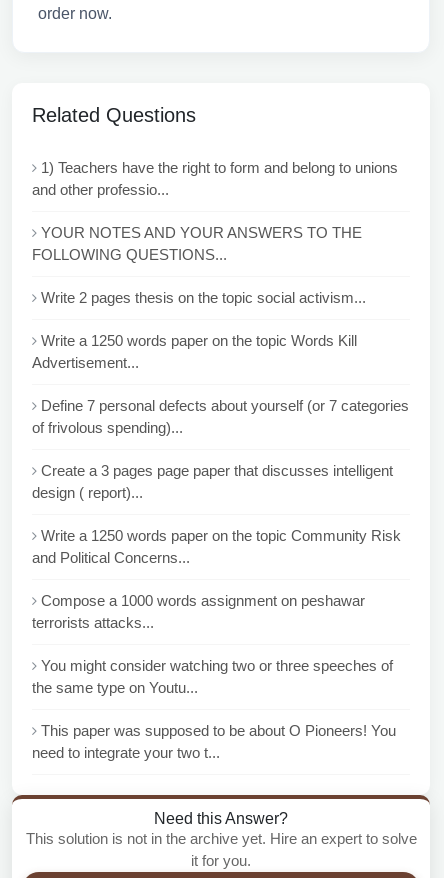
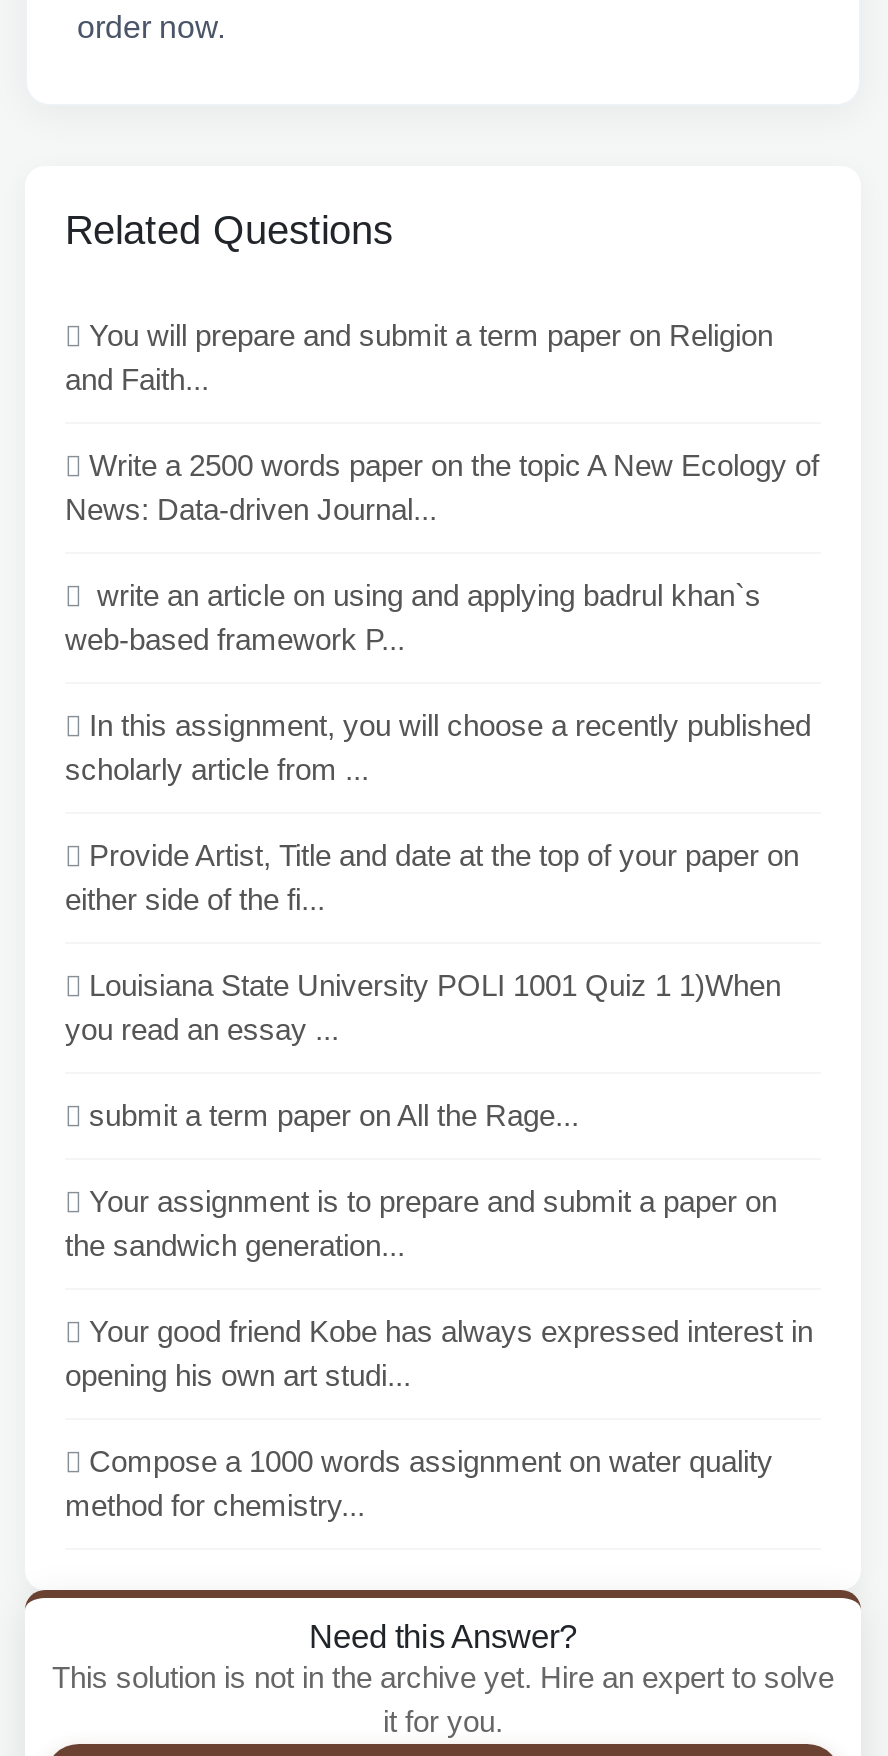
[32,159,398,198] 1) Teachers have the right to form and belong to unions | and other professio... -> [65,318,773,396] You will prepare and submit a term paper on Religion | and Faith...
[32,224,362,263] YOUR NOTES AND YOUR ANSWERS TO THE | FOLLOWING QUESTIONS... -> [65,448,819,526] Write a 2500 words paper on the topic A New Ecology of | News: Data-driven Journal...
[41,289,366,306] Write 2 pages thesis on the topic social activism... -> [65,578,761,656] write an article on using and applying badrul khan`s | web-based framework P...
[32,332,357,371] Write a 1250 words paper on the topic Words Kill | Advertisement... -> [65,708,811,786] In this assignment, you will choose a recently published | scholarly article from ...
[32,397,409,436] Define 7 personal defects about yourself (or 7 categories | of frivolous spending)... -> [65,838,799,916] Provide Artist, Title and date at the top of your paper on | either side of the fi...
[32,462,393,501] Create a 3 pages page paper that discusses intelligent | design ( report)... -> [65,968,781,1046] Louisiana State University POLI 1001 Quiz 1 1)When | you read an essay ...
[32,527,401,566] Write a 1250 words paper on the topic Community Risk | and Political Concerns... -> [89,1098,579,1132] submit a term paper on All the Rage...
[32,592,365,631] Compose a 1000 words assignment on peshawar | terrorists attacks... -> [65,1184,777,1262] Your assignment is to prepare and submit a paper on | the sandwich generation...
[32,657,393,696] You might consider watching two or three speeches of | the same type on Youtu... -> [65,1314,813,1392] Your good friend Kobe has always expressed interest in | opening his own art studi...
[32,722,396,761] This paper was supposed to be about O Pioneers! You | need to integrate your two t... -> [65,1444,773,1522] Compose a 1000 words assignment on water quality | method for chemistry...

